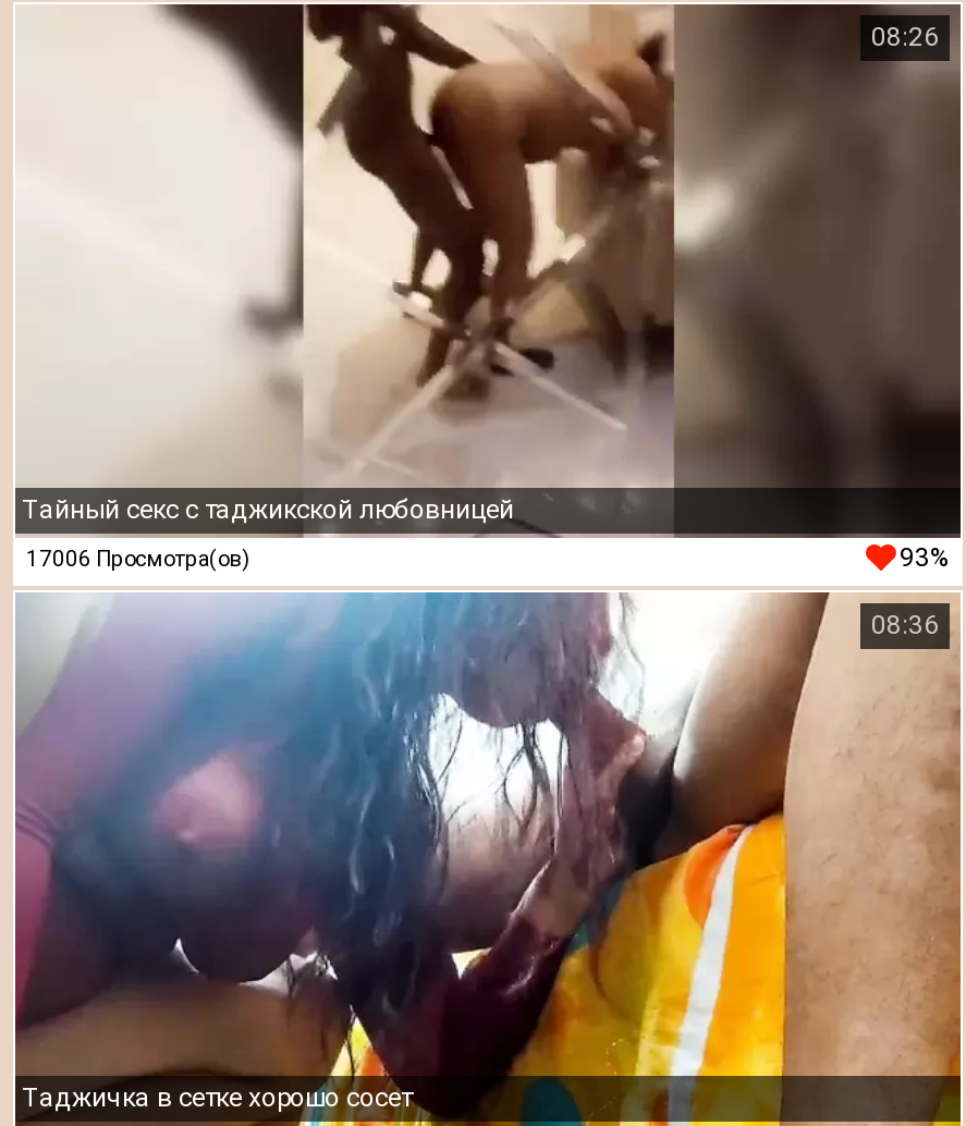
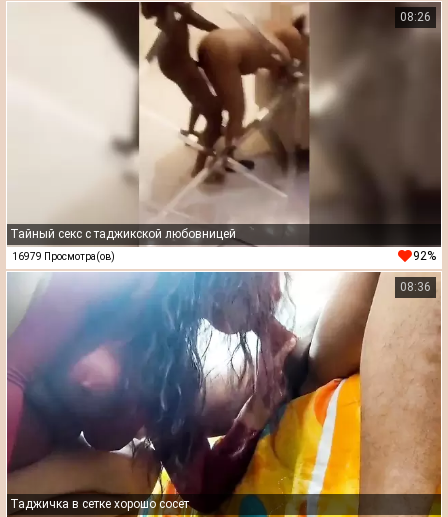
[26,546,250,570] 17006 Просмотра(ов) -> [12,251,115,262] 16979 Просмотра(ов)
[900,543,950,573] 93% -> [413,249,436,263] 92%

